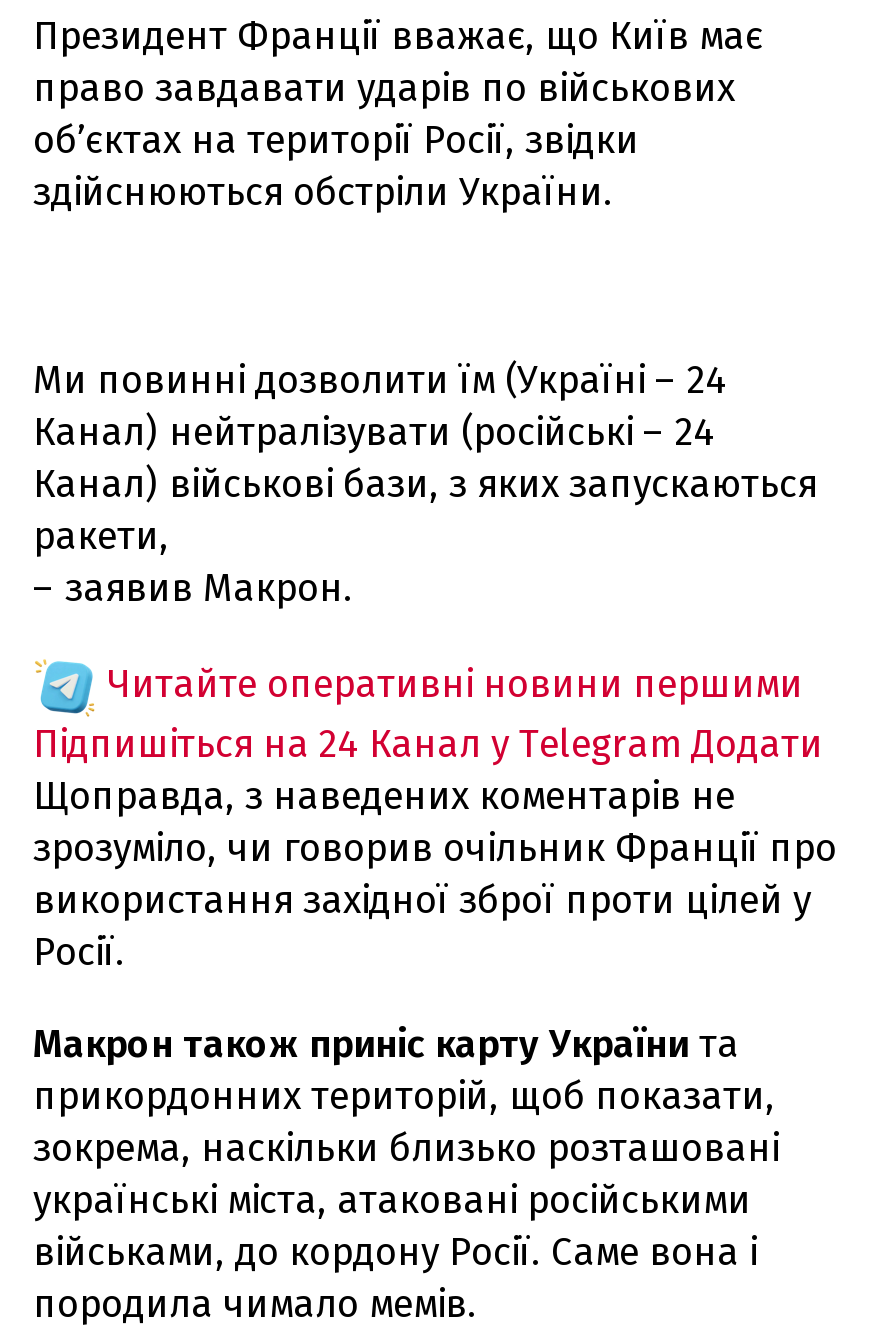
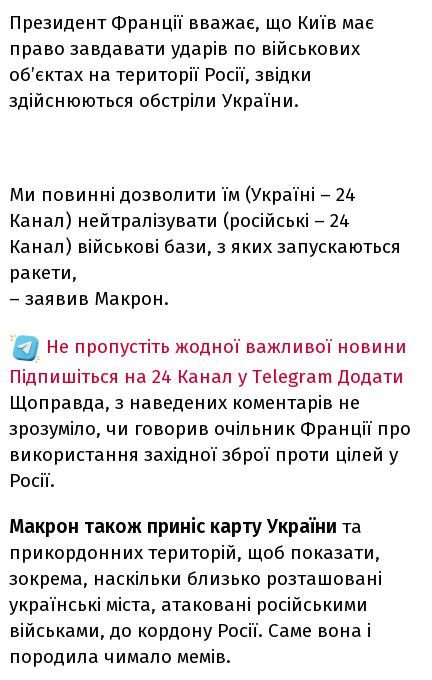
[107,660,803,706] Читайте оперативні новини першими -> [46,335,407,358] Не пропустіть жодної важливої новини

